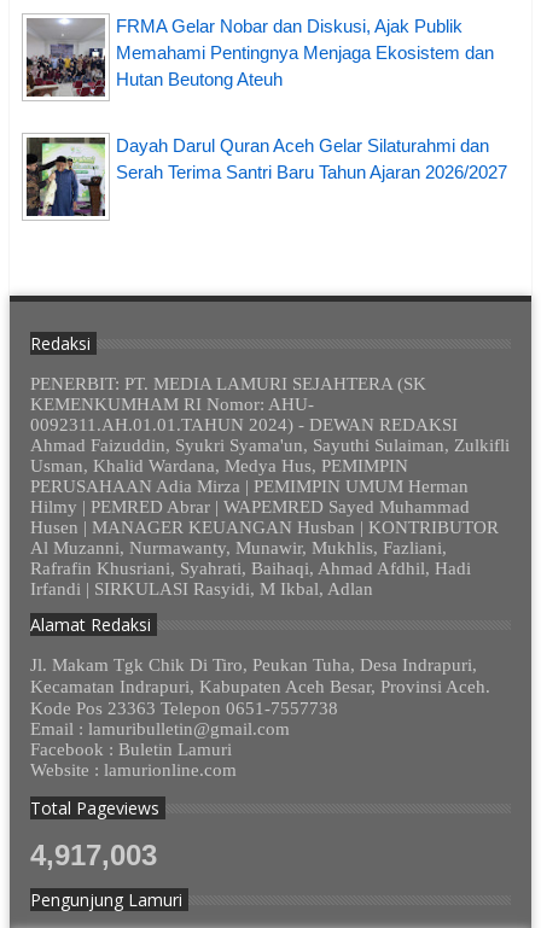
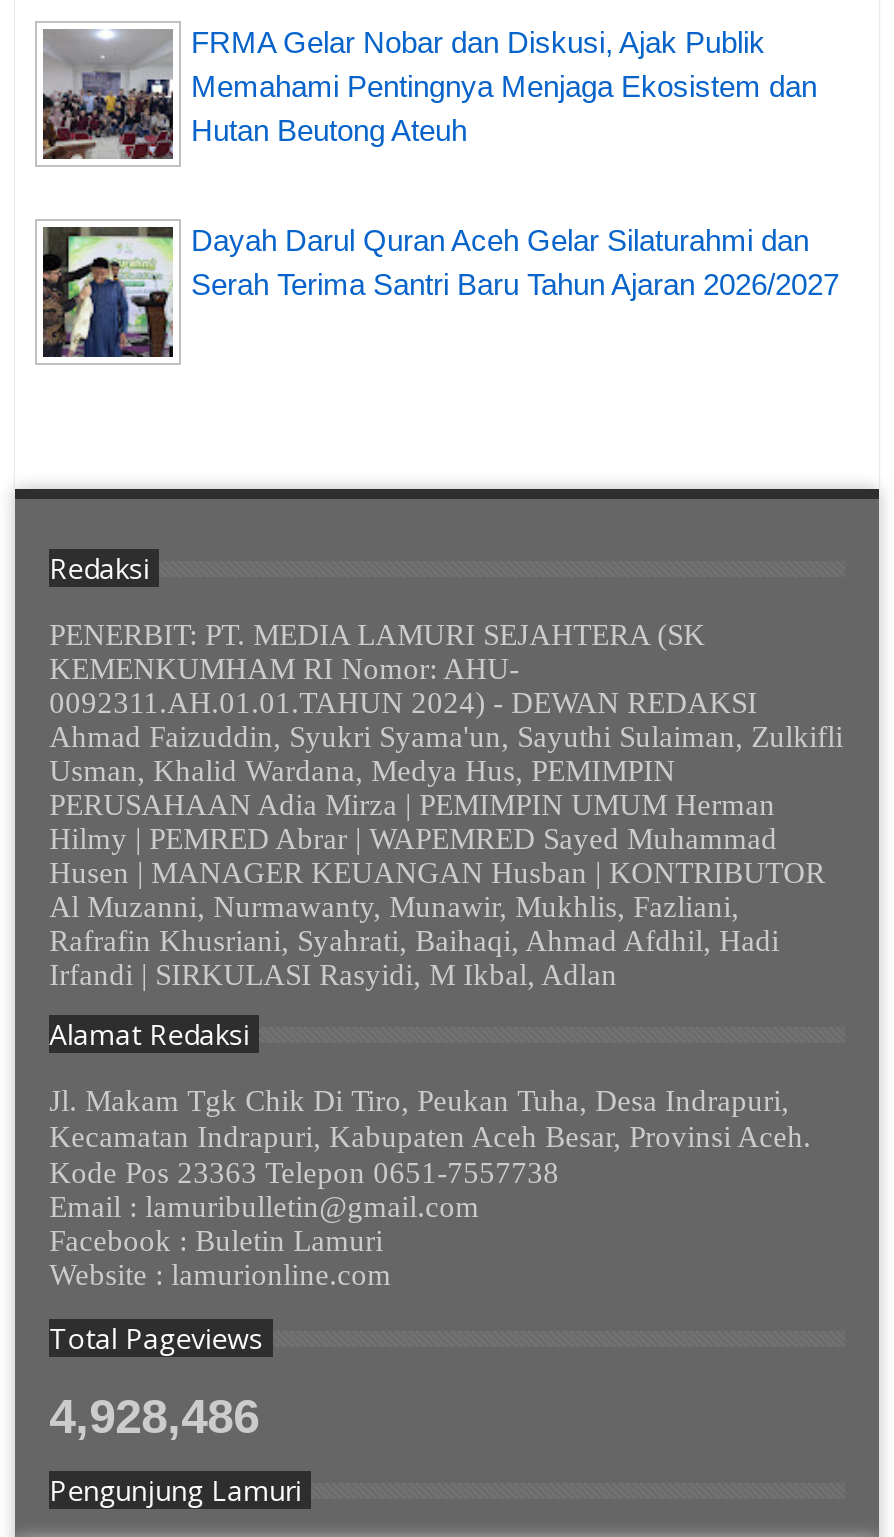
[30,838,157,871] 4,917,003 -> [49,1389,259,1443] 4,928,486

